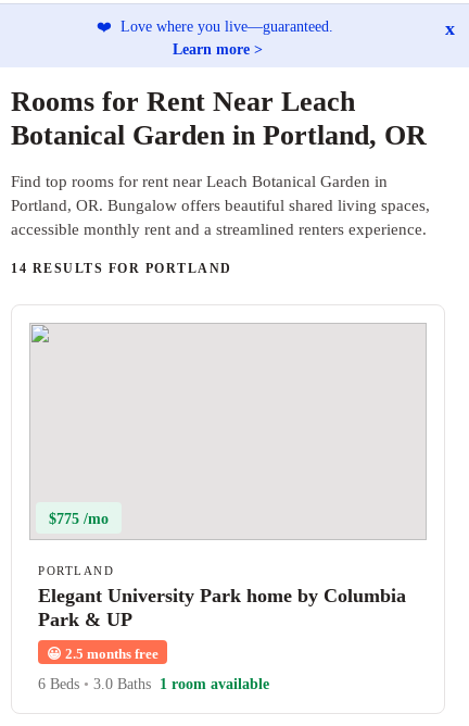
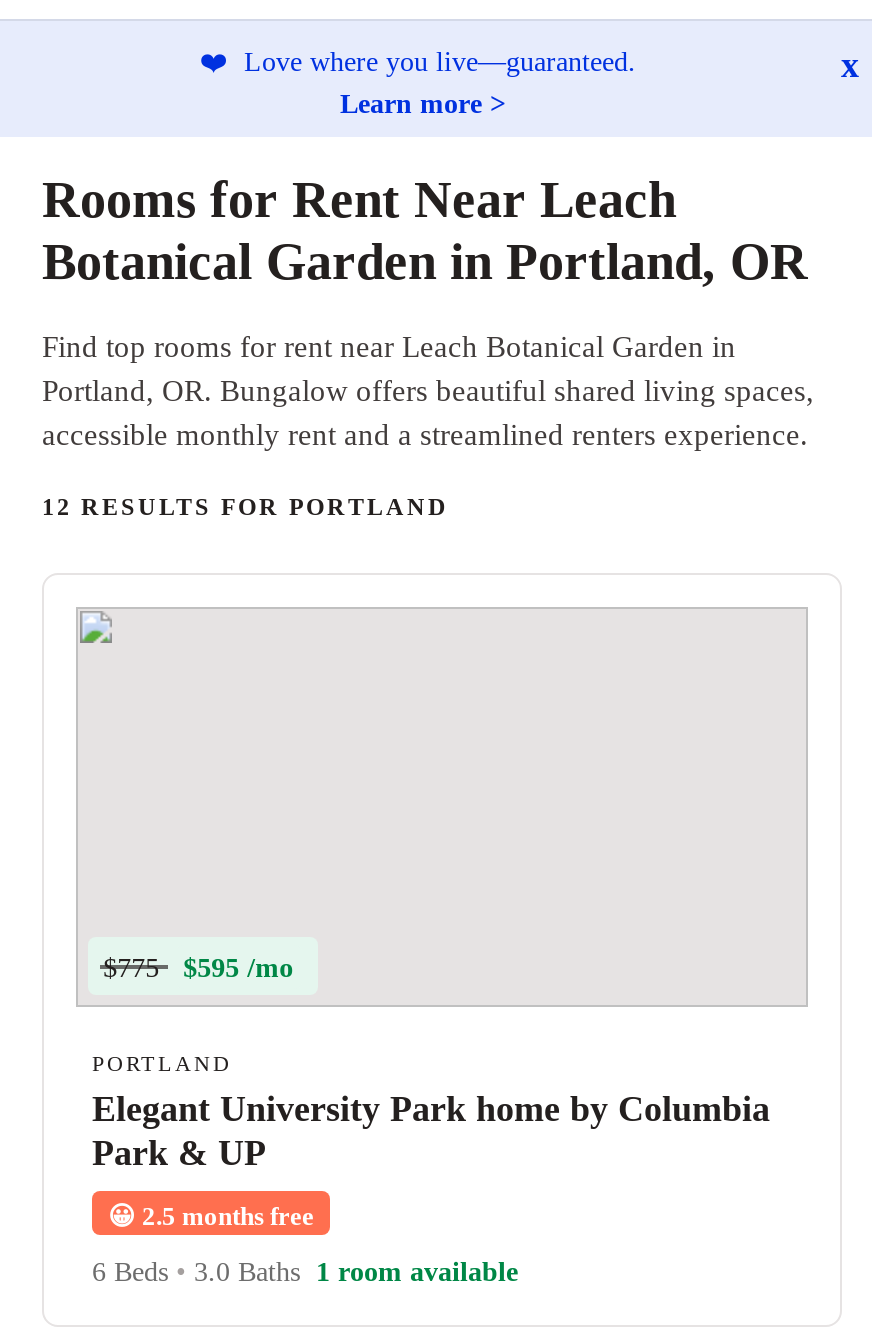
[11,261,232,276] 14 RESULTS FOR PORTLAND -> [42,493,449,521] 12 RESULTS FOR PORTLAND
[48,511,108,528] $775 /mo -> [103,954,293,984] $775 $595 /mo

